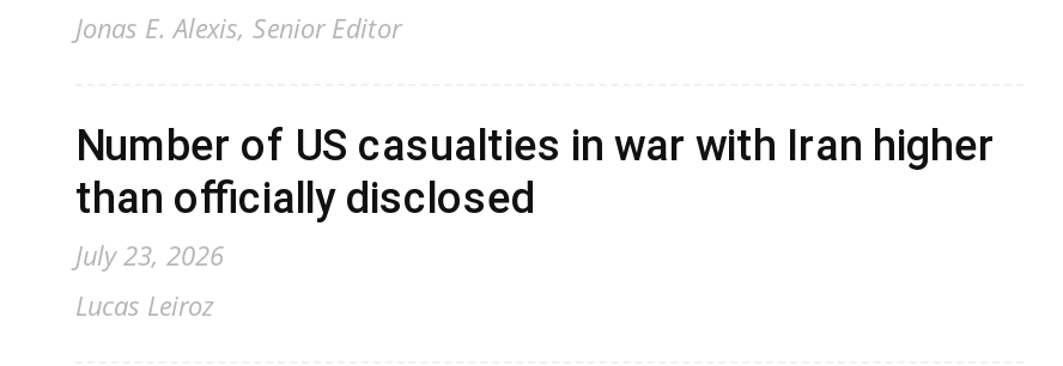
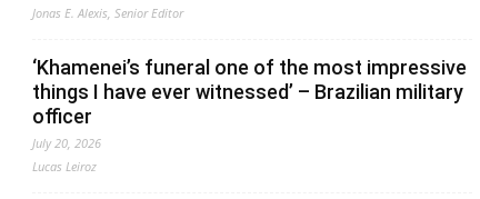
[75,121,995,274] Number of US casualties in war with Iran higher | than officially disclosed | July 23, 2026 -> [32,56,467,152] ‘Khamenei’s funeral one of the most impressive | things I have ever witnessed’ – Brazilian military | officer | July 20, 2026

